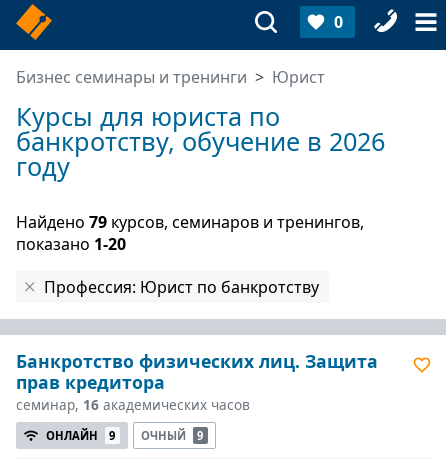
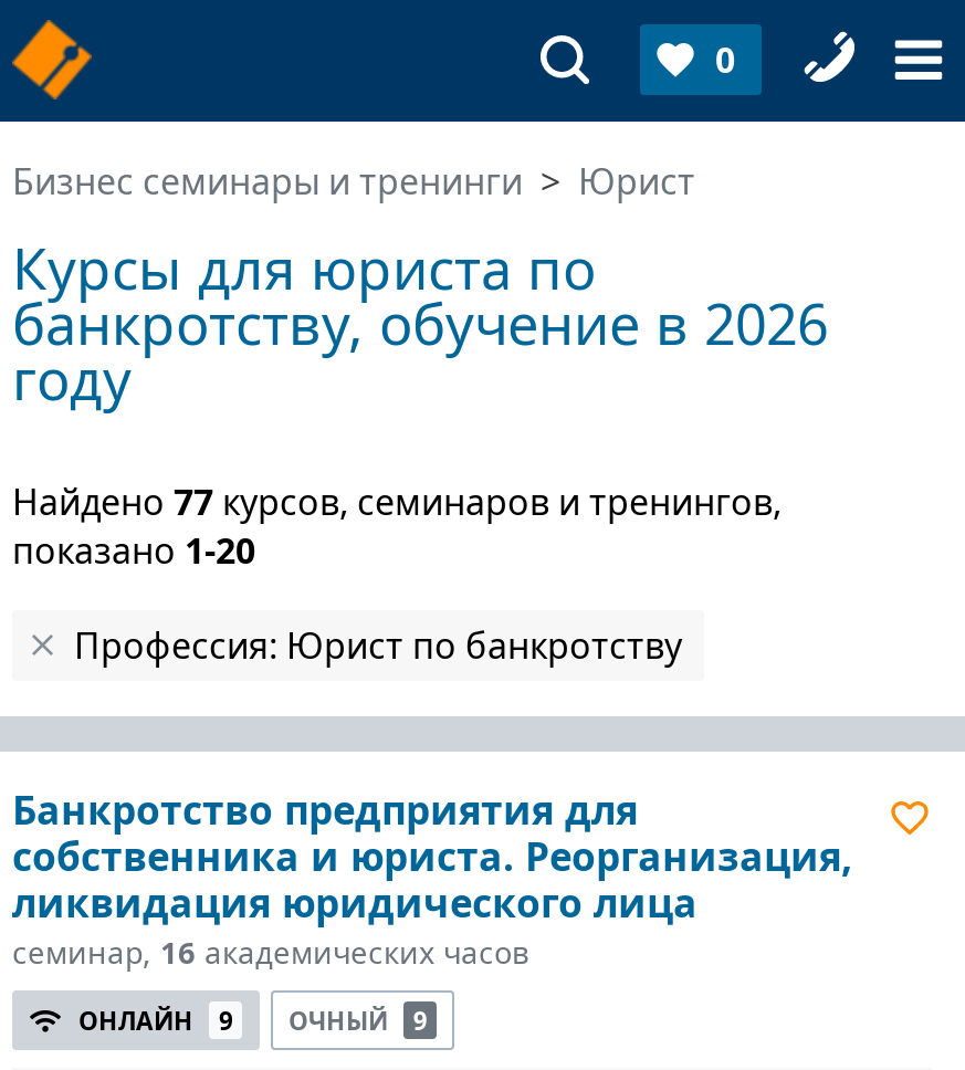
[16,211,364,233] Найдено 79 курсов, семинаров и тренингов, -> [12,478,782,526] Найдено 77 курсов, семинаров и тренингов,
[16,349,378,394] Банкротство физических лиц. Защита | прав кредитора -> [12,783,852,929] Банкротство предприятия для | собственника и юриста. Реорганизация, | ликвидация юридического лица

